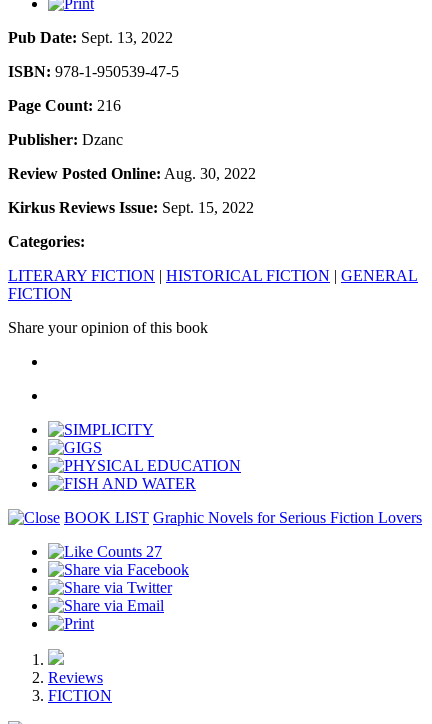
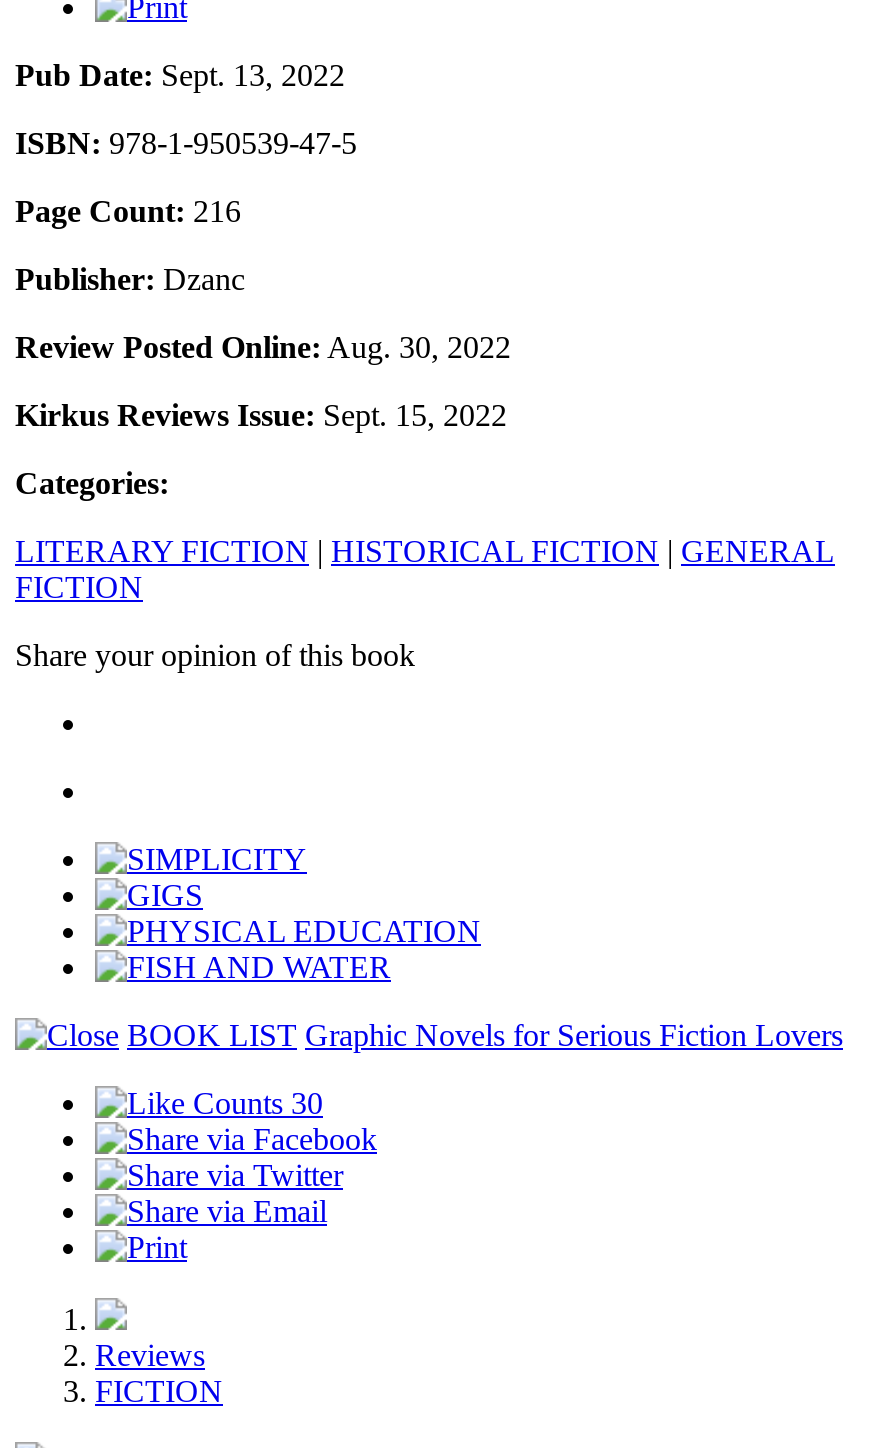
[146,543,162,560] 27 -> [291,1086,323,1120] 30

